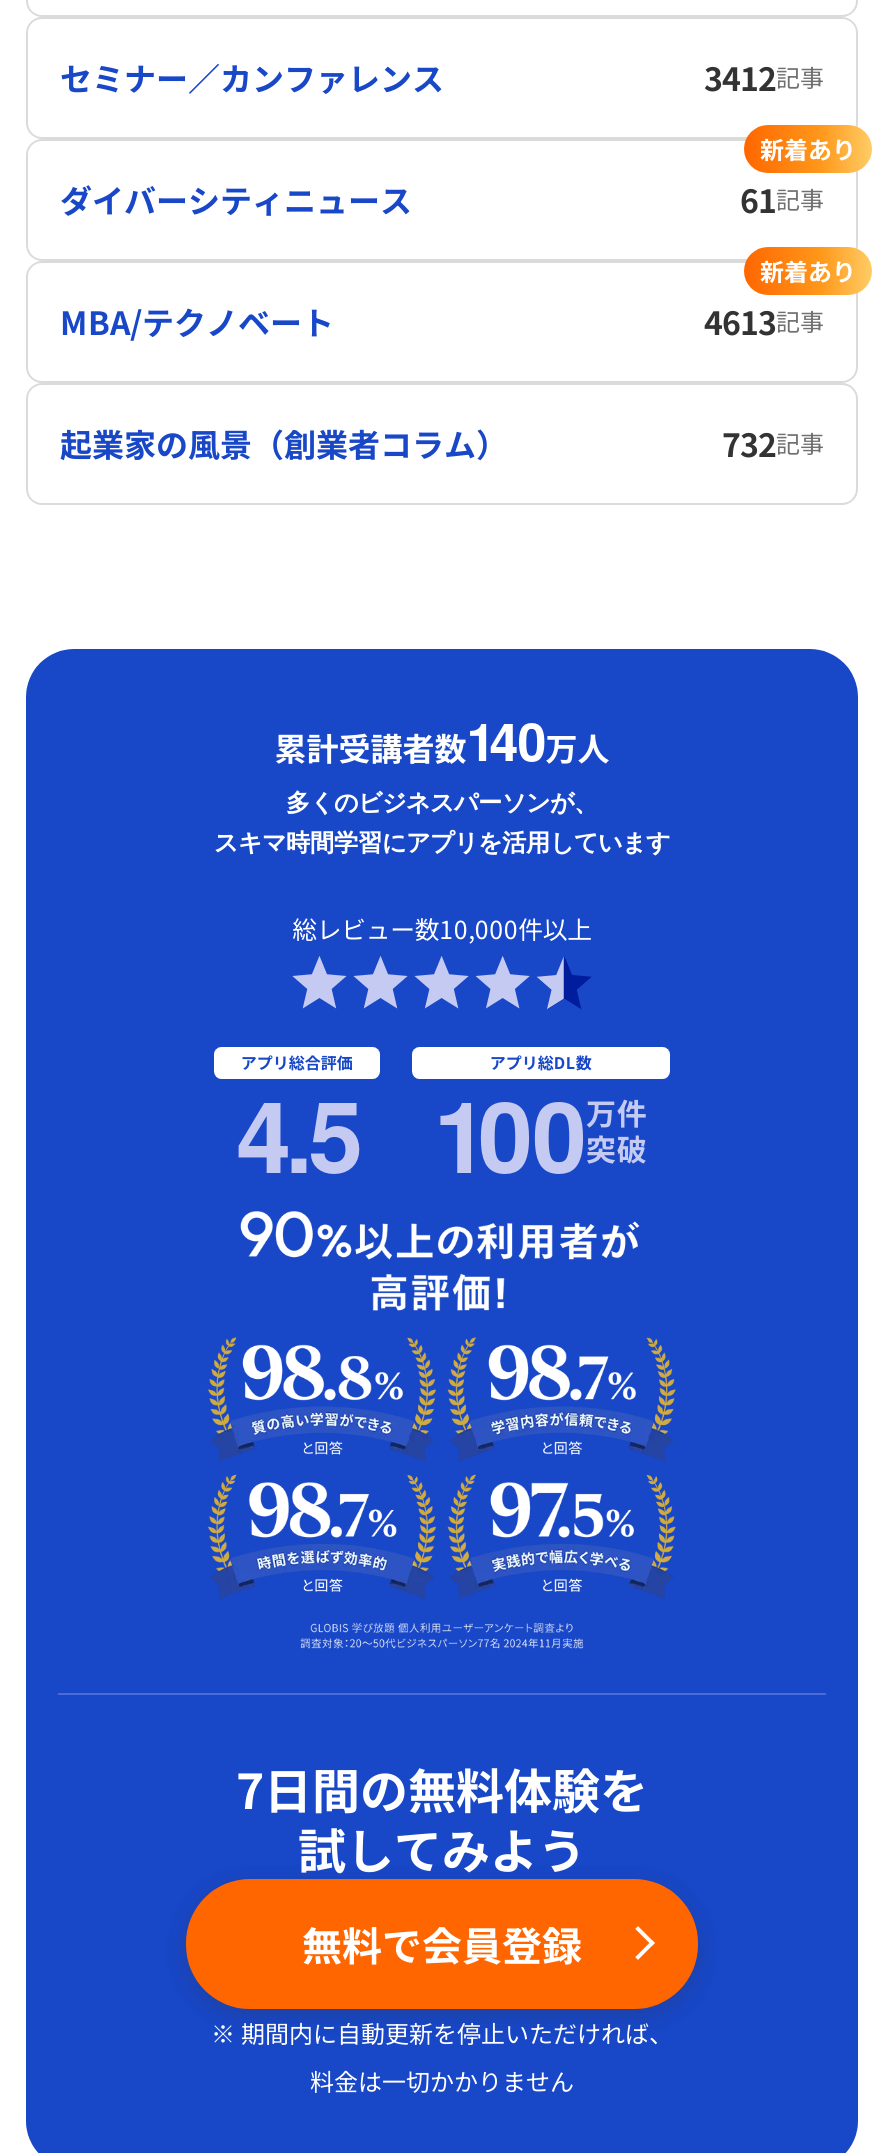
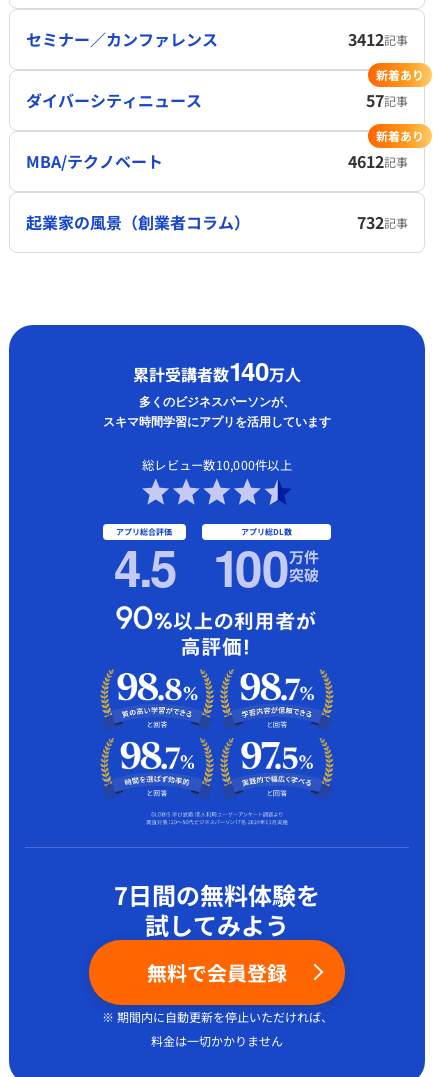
[740,175,824,223] 61記事 -> [366,88,408,112] 57記事
[704,297,824,345] 4613記事 -> [348,149,408,173] 4612記事

